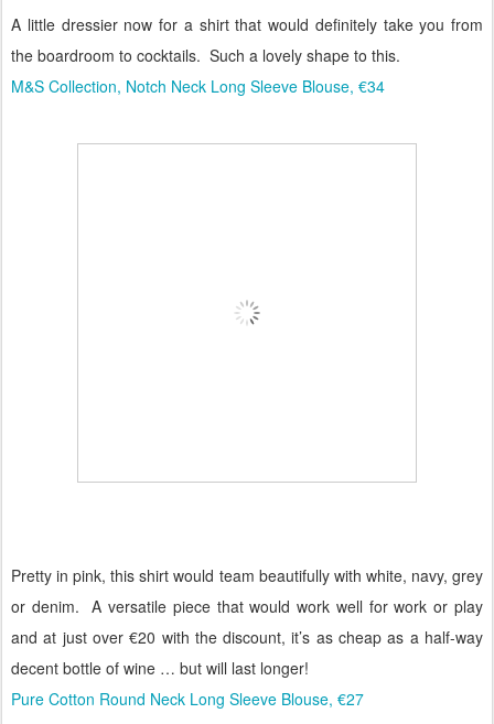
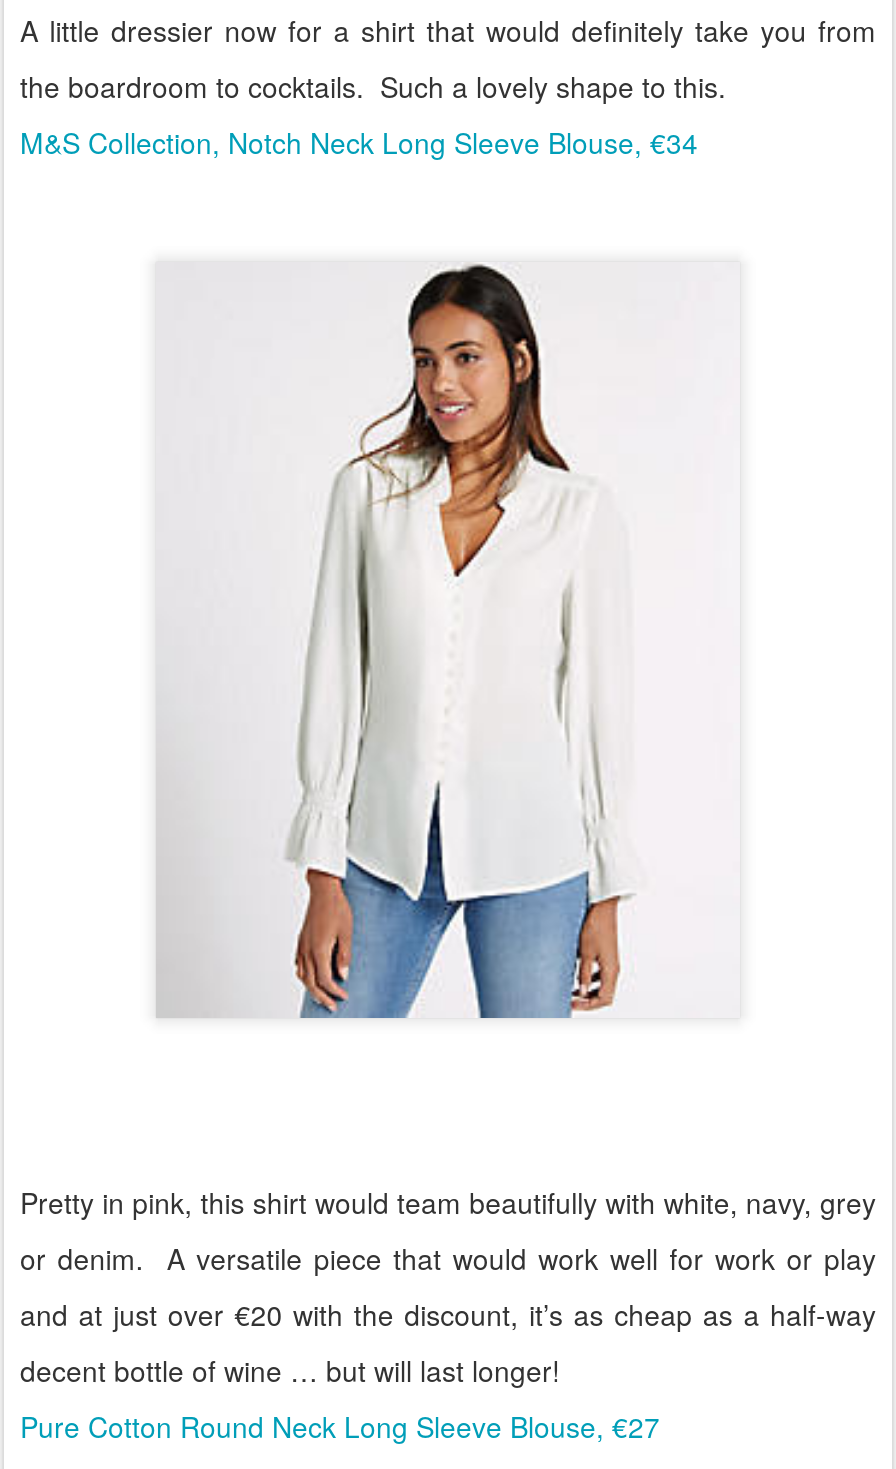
none -> [154,262,634,1020] [image]

